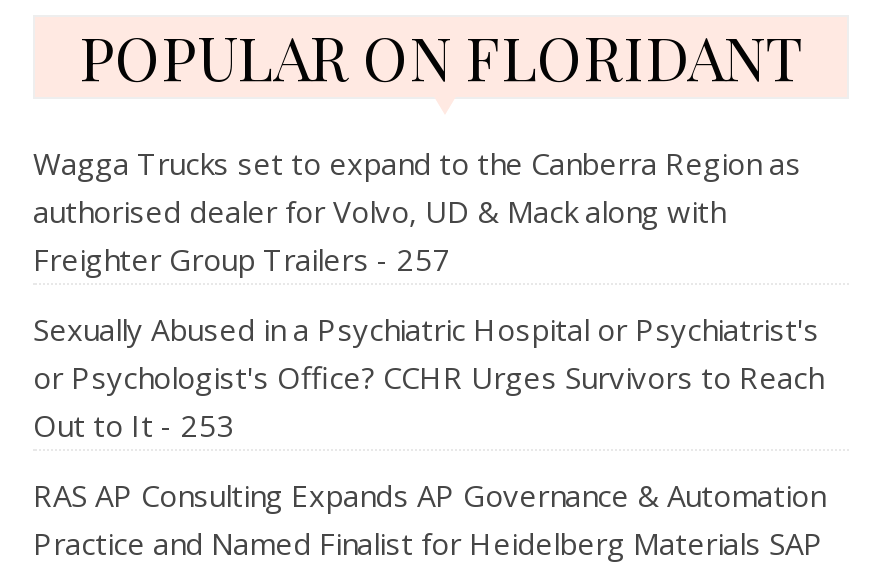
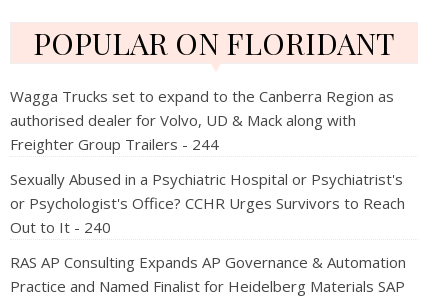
[33,239,451,279] Freighter Group Trailers - 257 -> [10,134,219,154] Freighter Group Trailers - 244
[33,405,235,445] Out to It - 253 -> [10,217,111,237] Out to It - 240

